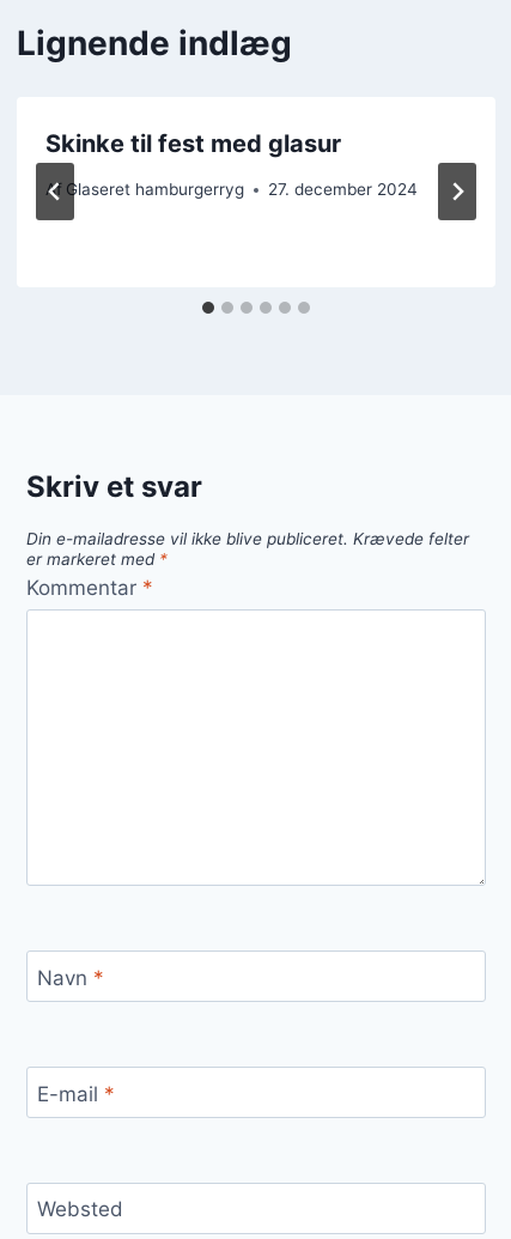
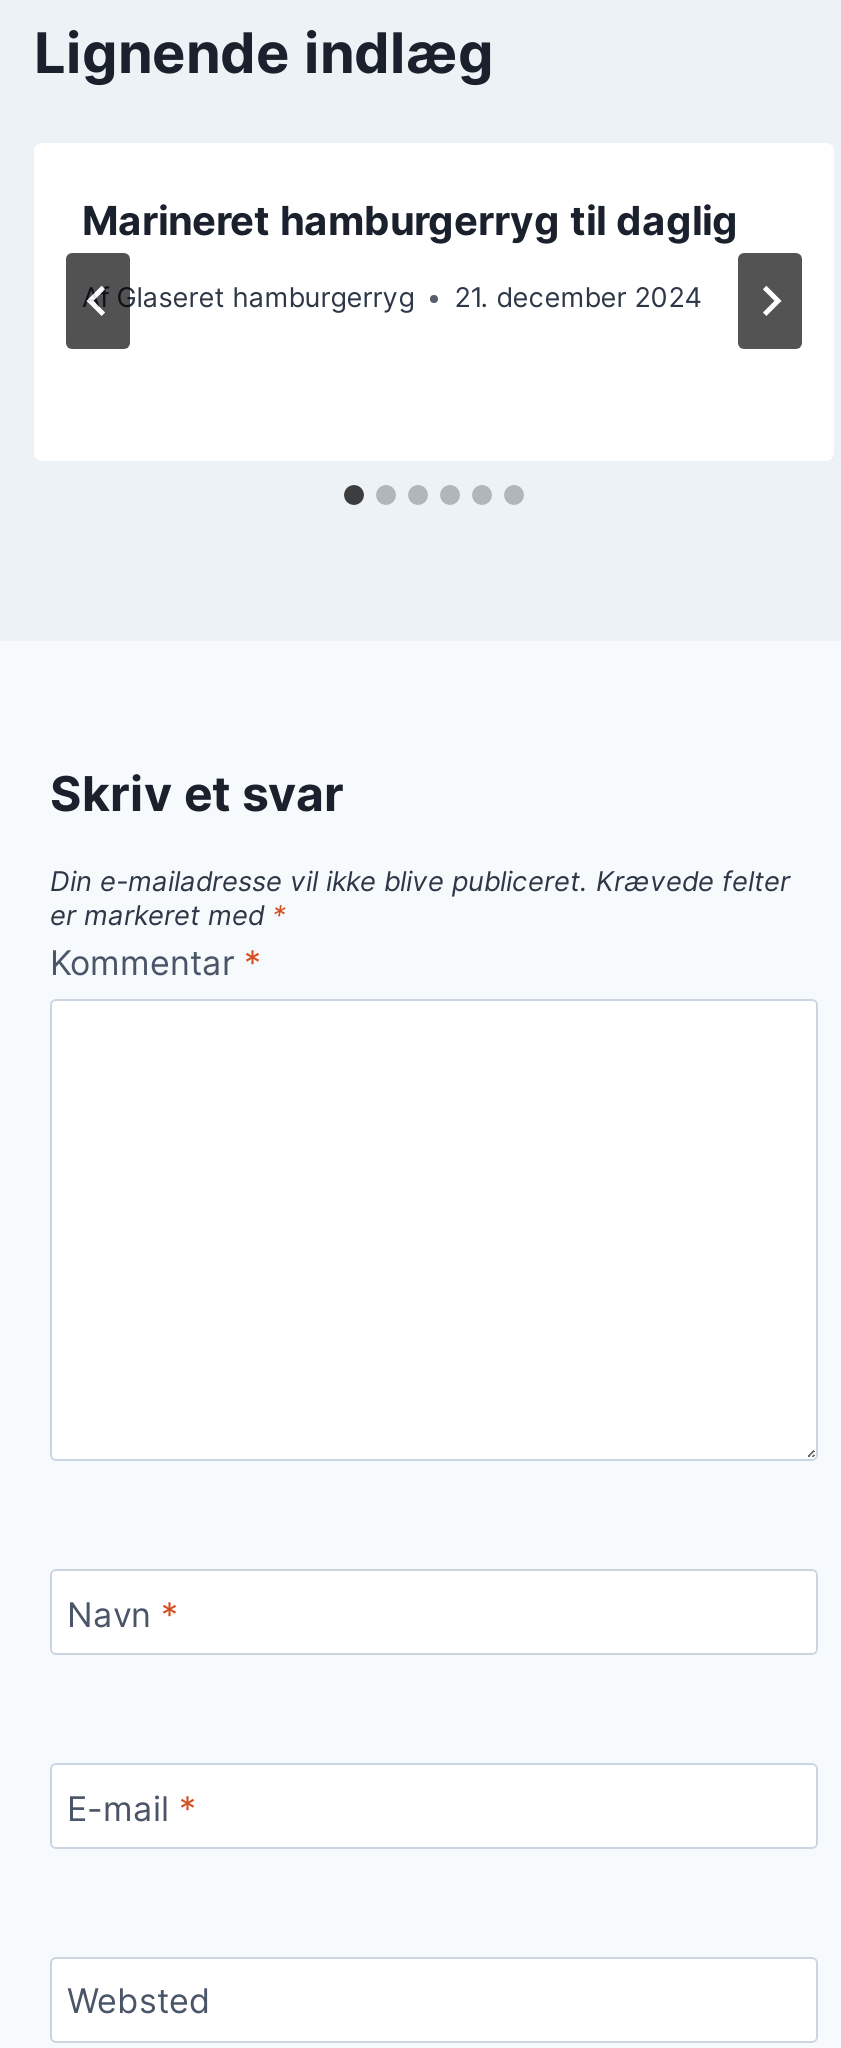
[45,129,341,157] Skinke til fest med glasur -> [82,196,738,244] Marineret hamburgerryg til daglig
[45,180,418,199] Af Glaseret hamburgerryg 27. december 2024 -> [82,281,702,313] Af Glaseret hamburgerryg 21. december 2024

